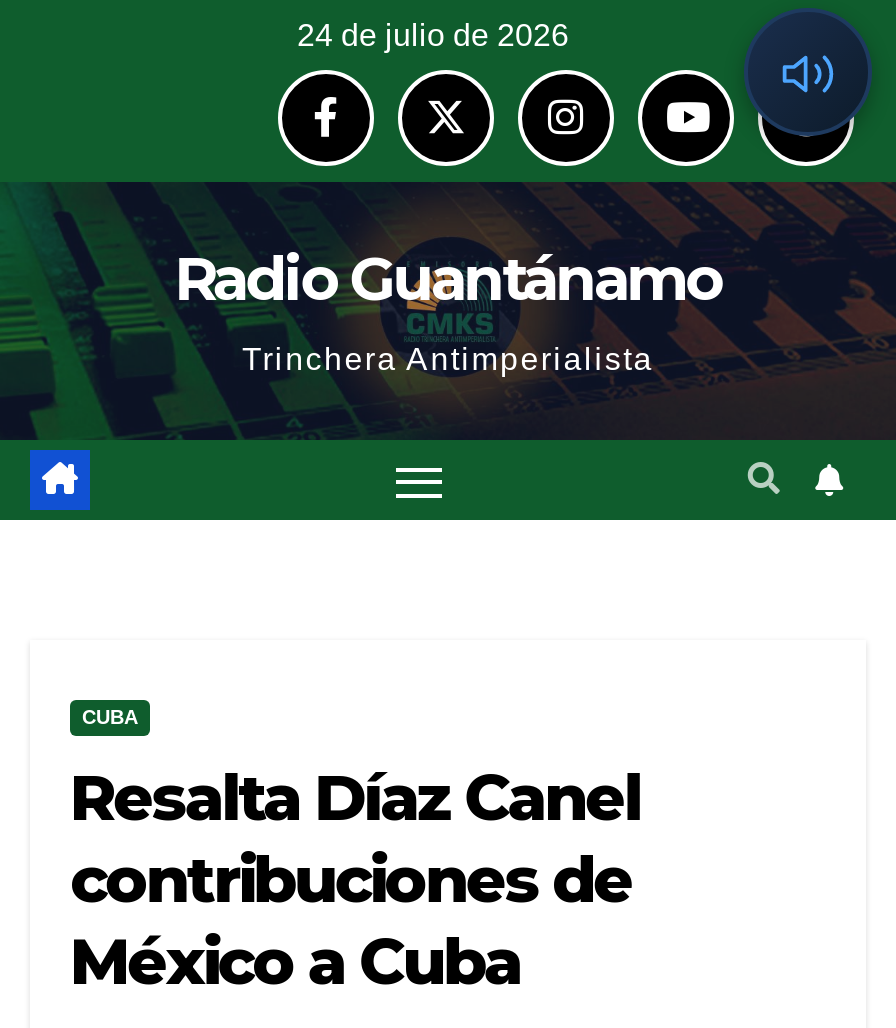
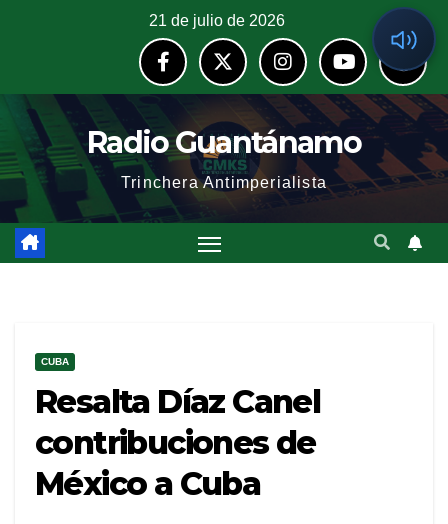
[297,18,569,52] 24 de julio de 2026 -> [148,12,284,29] 21 de julio de 2026

